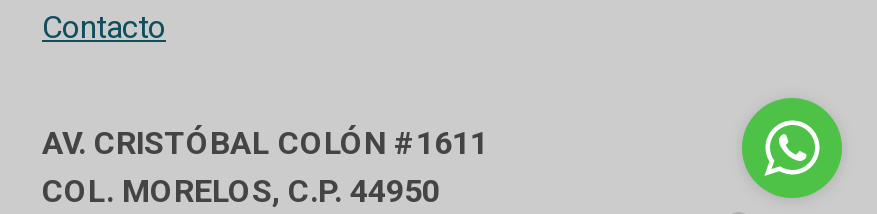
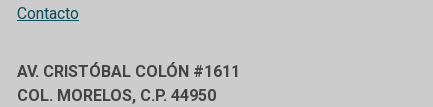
[738,96,846,202] [image] -> none

